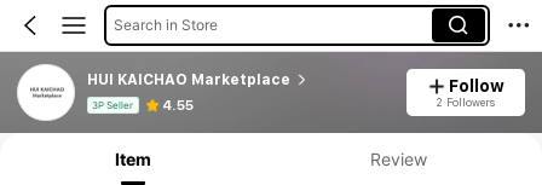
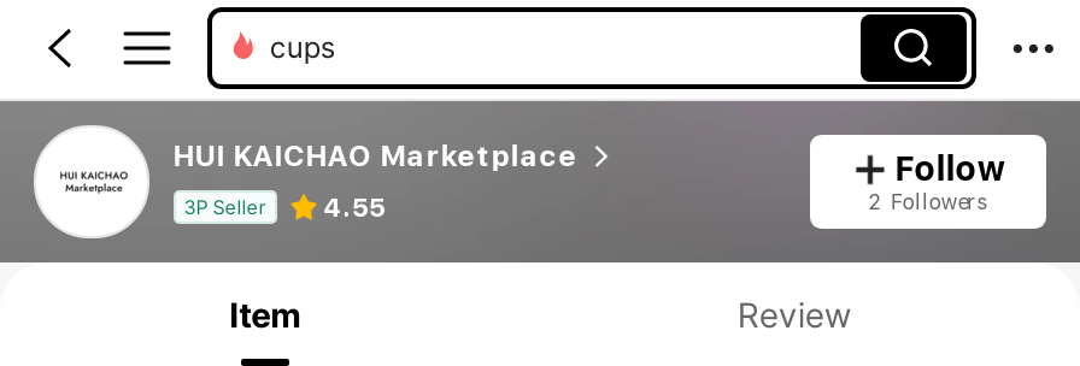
[113,15,218,33] Search in Store -> [270,29,335,65] cups

